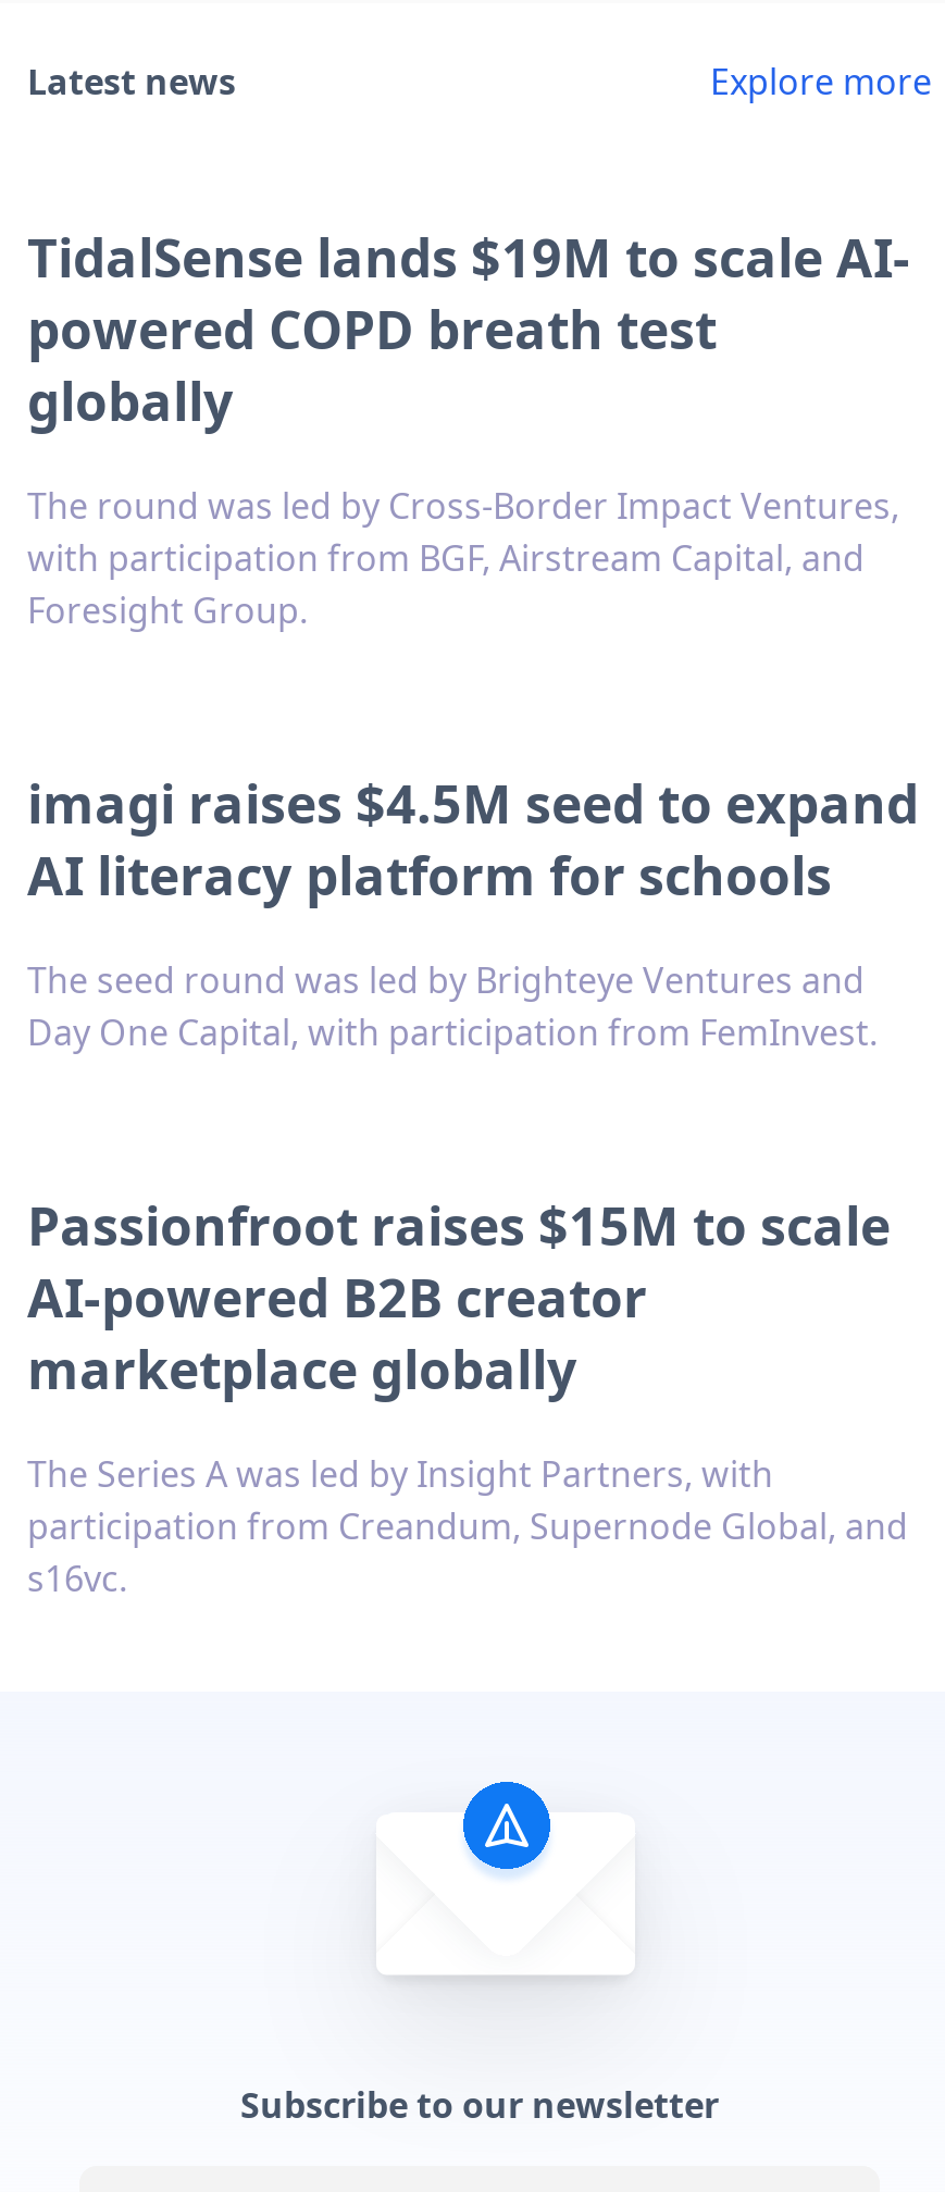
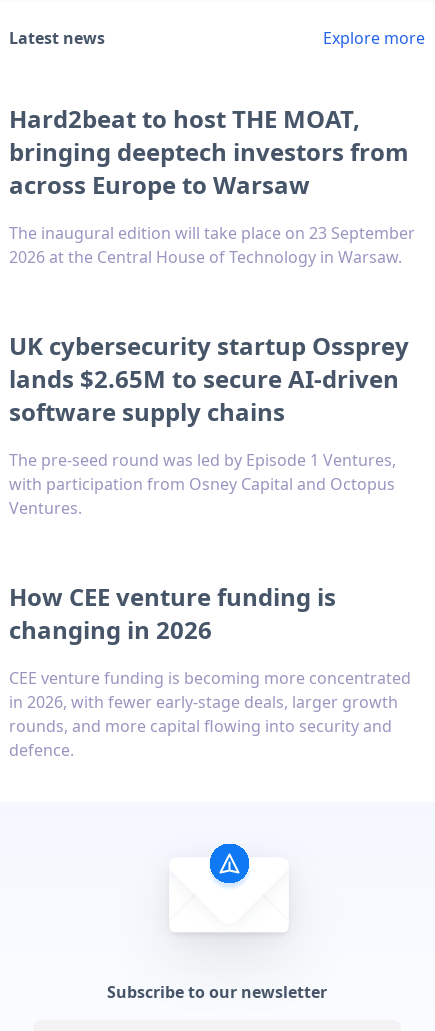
[27,220,910,436] TidalSense lands $19M to scale AI- | powered COPD breath test | globally -> [9,102,409,201] Hard2beat to host THE MOAT, | bringing deeptech investors from | across Europe to Warsaw
[27,481,899,634] The round was led by Cross-Border Impact Ventures, | with participation from BGF, Airstream Capital, and | Foresight Group. -> [9,222,415,268] The inaugural edition will take place on 23 September | 2026 at the Central House of Technology in Warsaw.
[27,766,919,910] imagi raises $4.5M seed to expand | AI literacy platform for schools -> [9,329,409,428] UK cybersecurity startup Ossprey | lands $2.65M to secure AI-driven | software supply chains
[27,956,878,1056] The seed round was led by Brighteye Ventures and | Day One Capital, with participation from FemInvest. -> [9,449,396,519] The pre-seed round was led by Episode 1 Ventures, | with participation from Osney Capital and Octopus | Ventures.
[27,1188,891,1404] Passionfroot raises $15M to scale | AI-powered B2B creator | marketplace globally -> [9,580,336,646] How CEE venture funding is | changing in 2026
[27,1449,908,1602] The Series A was led by Insight Partners, with | participation from Creandum, Supernode Global, and | s16vc. -> [9,667,411,761] CEE venture funding is becoming more concentrated | in 2026, with fewer early-stage deals, larger growth | rounds, and more capital flowing into security and | defence.

